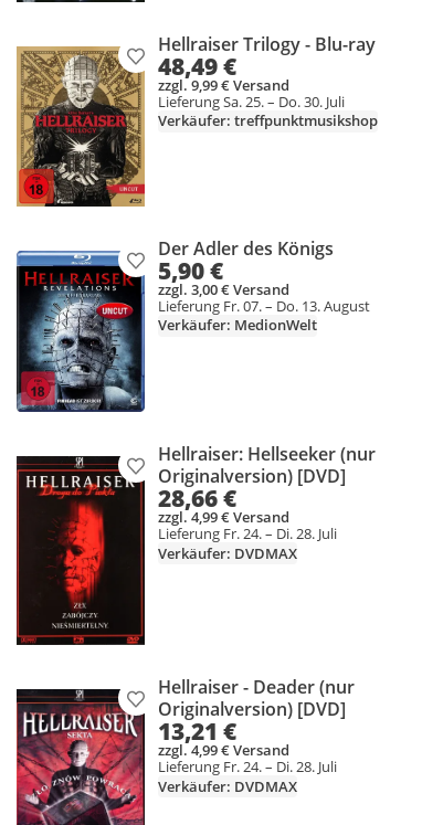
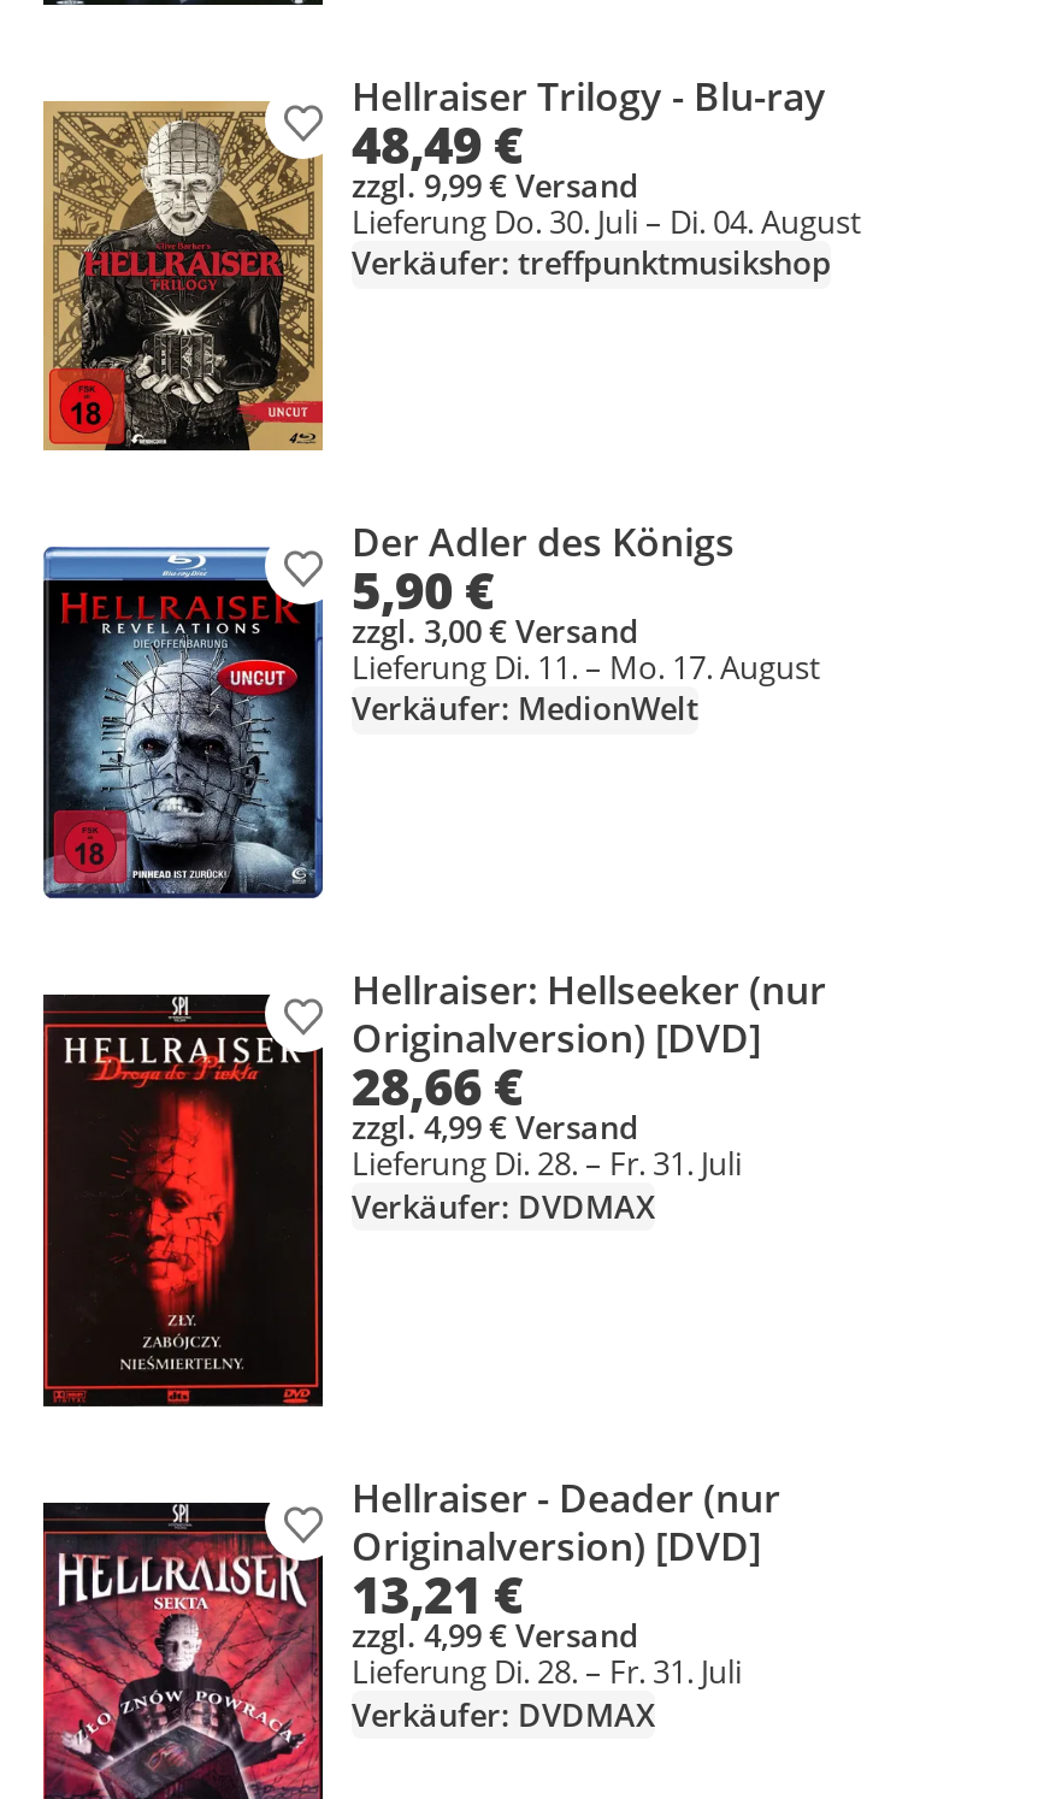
[158,91,345,111] Lieferung Sa. 25. – Do. 30. Juli -> [352,199,862,242] Lieferung Do. 30. Juli – Di. 04. August
[158,296,370,315] Lieferung Fr. 07. – Do. 13. August -> [352,644,821,688] Lieferung Di. 11. – Mo. 17. August
[158,523,337,543] Lieferung Fr. 24. – Di. 28. Juli -> [352,1142,742,1185] Lieferung Di. 28. – Fr. 31. Juli
[158,757,337,777] Lieferung Fr. 24. – Di. 28. Juli -> [352,1650,742,1694] Lieferung Di. 28. – Fr. 31. Juli

